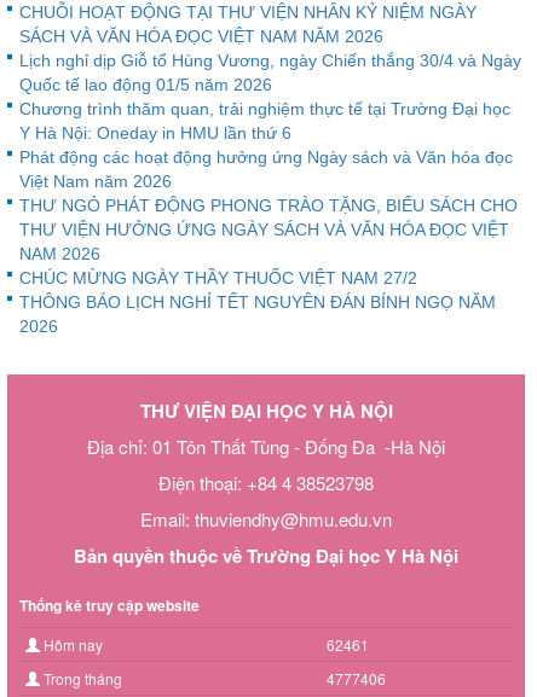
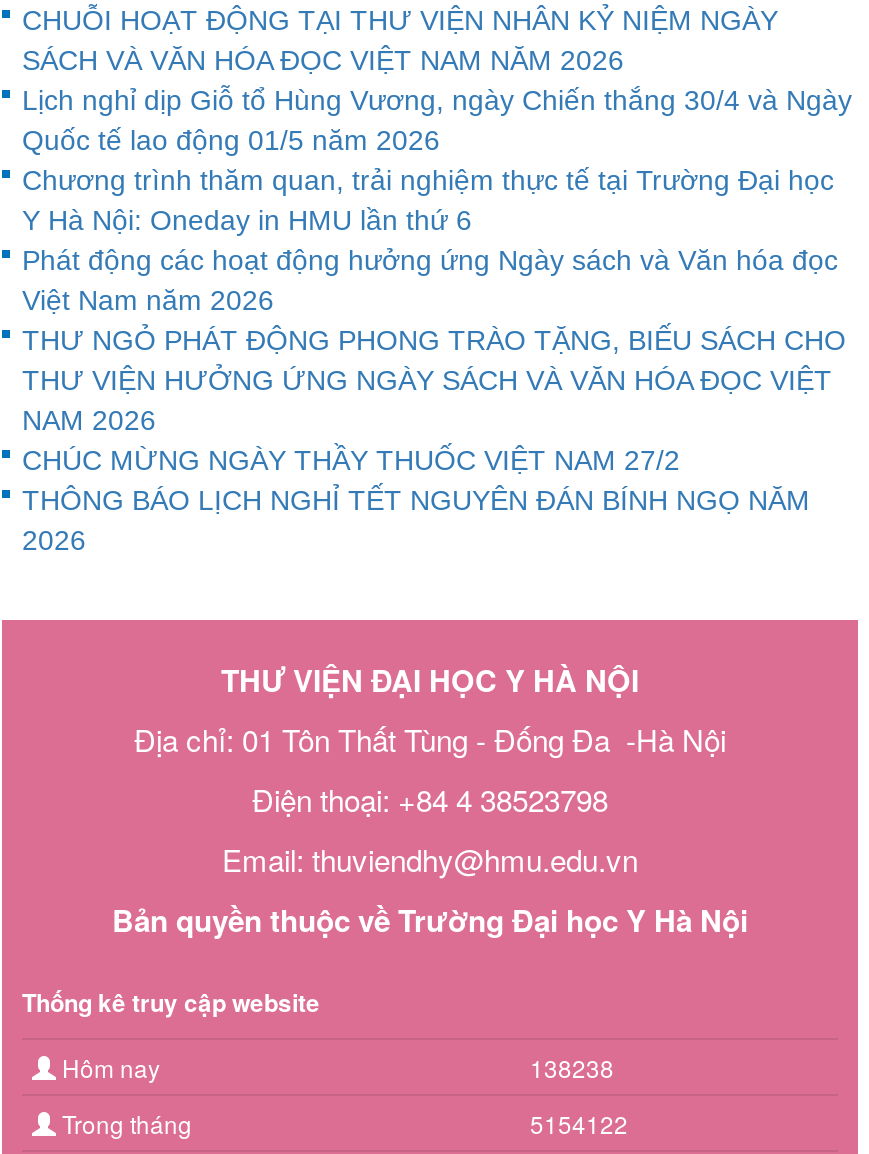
[327,634,369,655] 62461 -> [530,1050,614,1084] 138238
[327,668,386,689] 4777406 -> [530,1106,628,1140] 5154122

